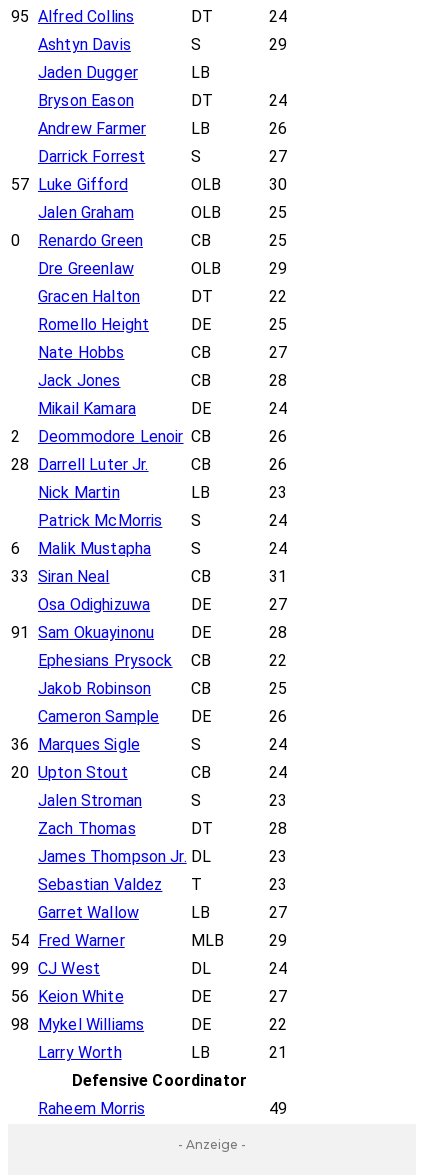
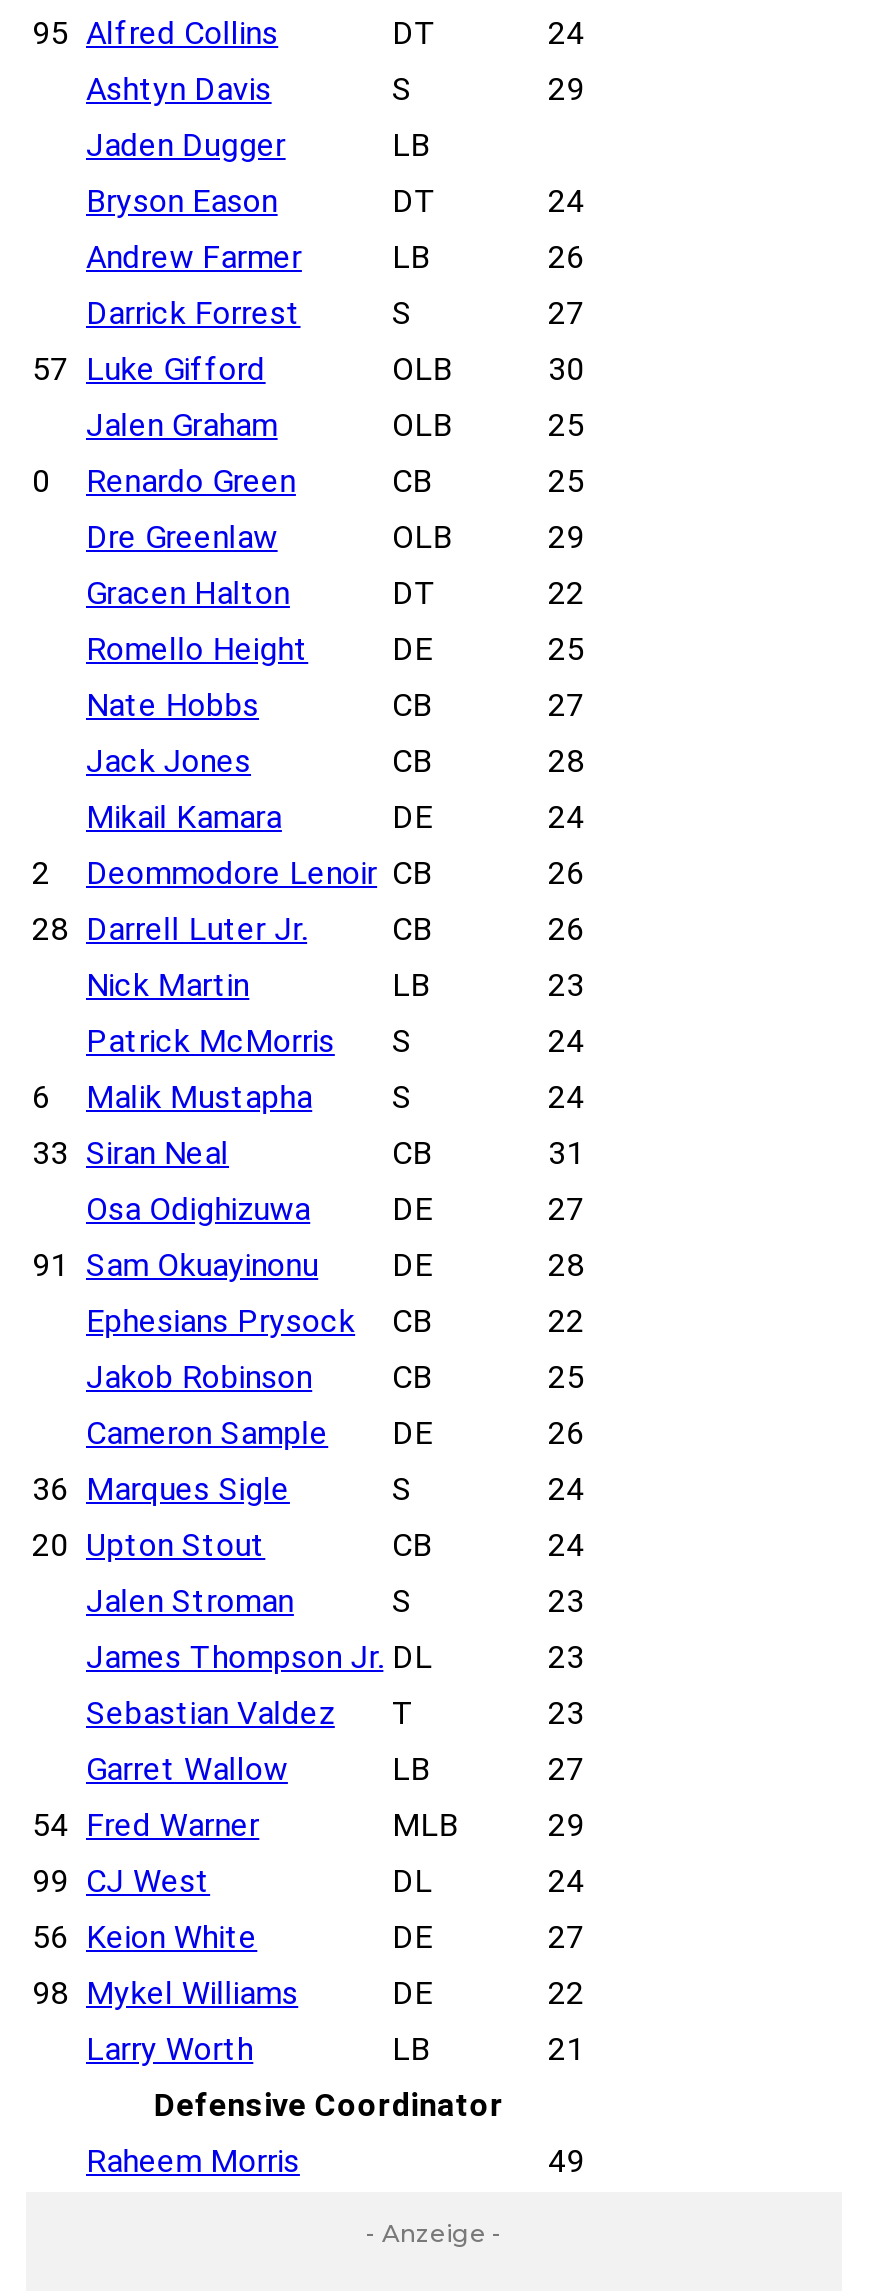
[38,819,287,838] Zach Thomas | DT | 28 -> none

